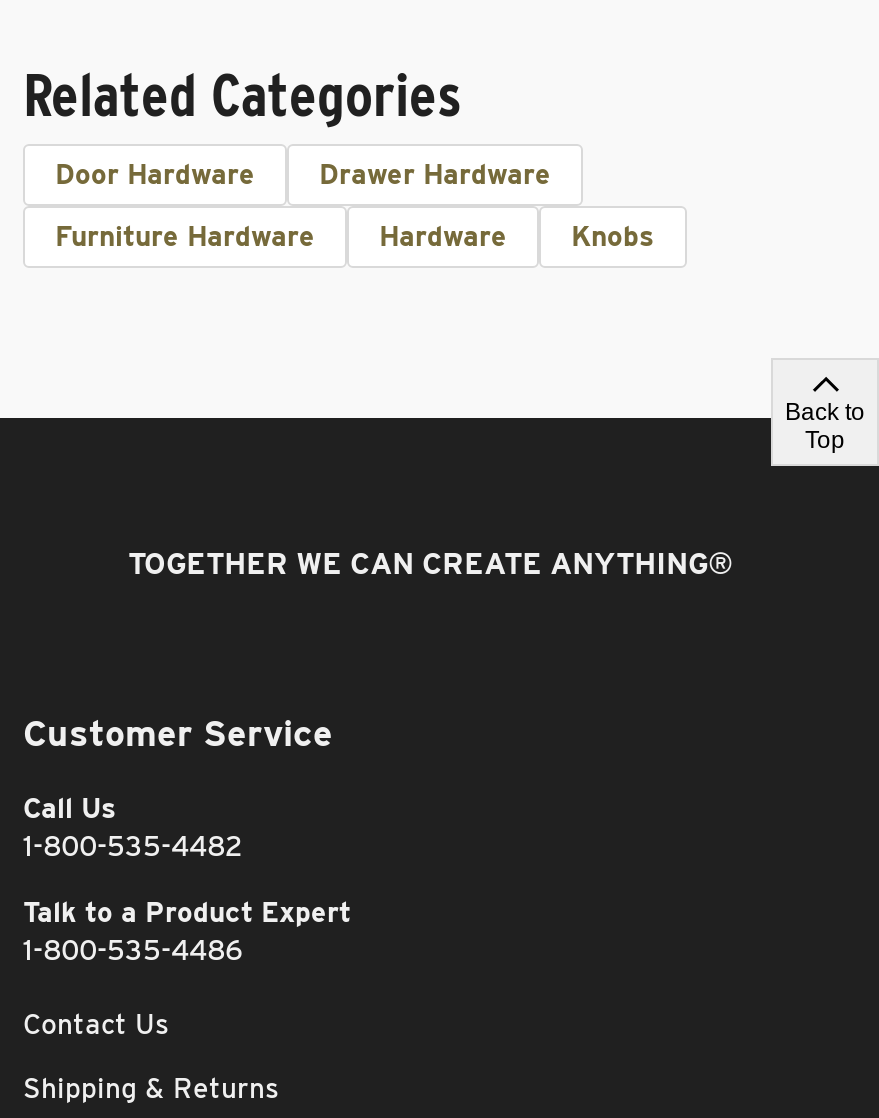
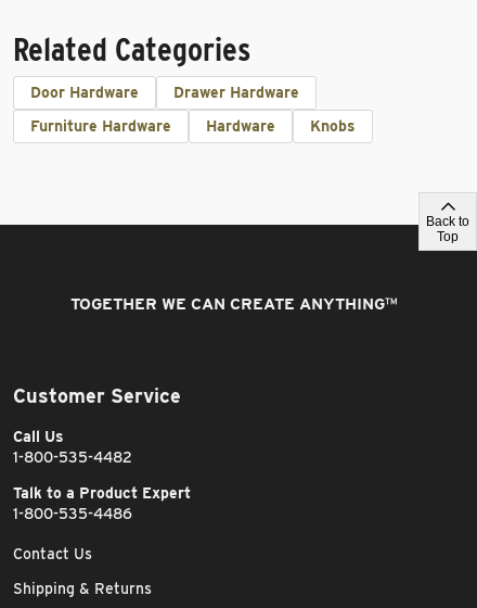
[128,547,734,583] TOGETHER WE CAN CREATE ANYTHING® -> [70,295,398,314] TOGETHER WE CAN CREATE ANYTHING™

